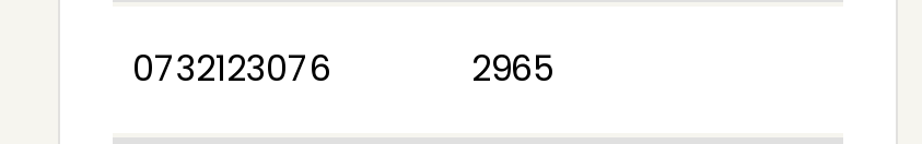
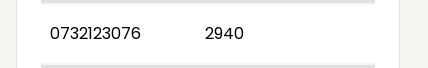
[471,44,555,94] 2965 -> [205,22,244,45] 2940

